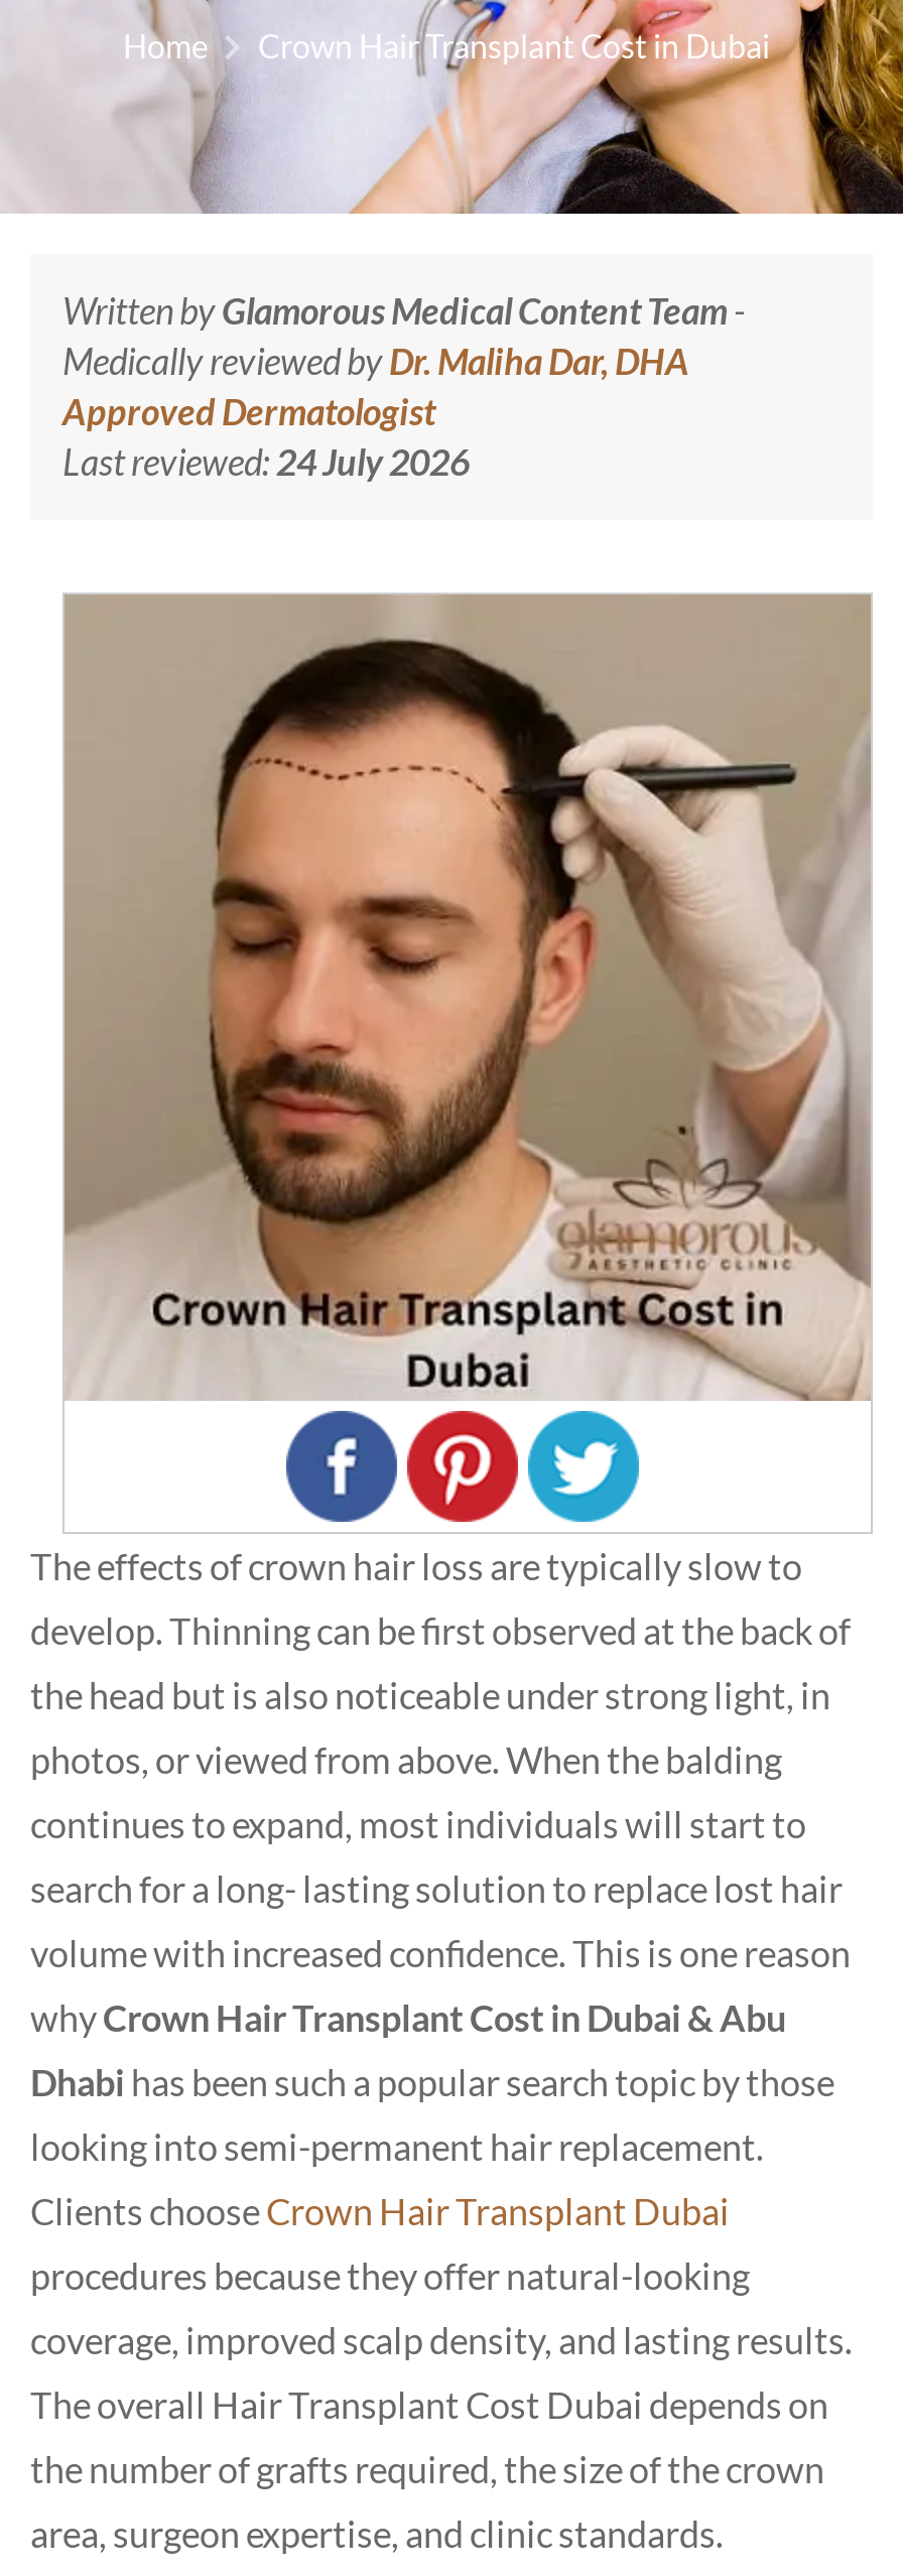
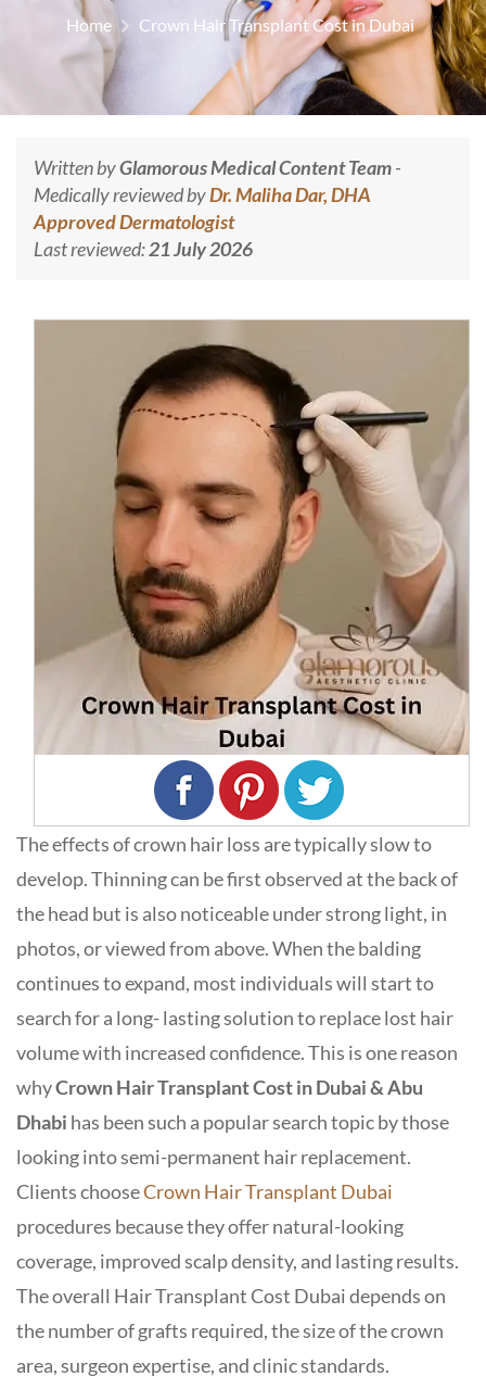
[62,439,470,484] Last reviewed: 24 July 2026 -> [34,237,253,261] Last reviewed: 21 July 2026

